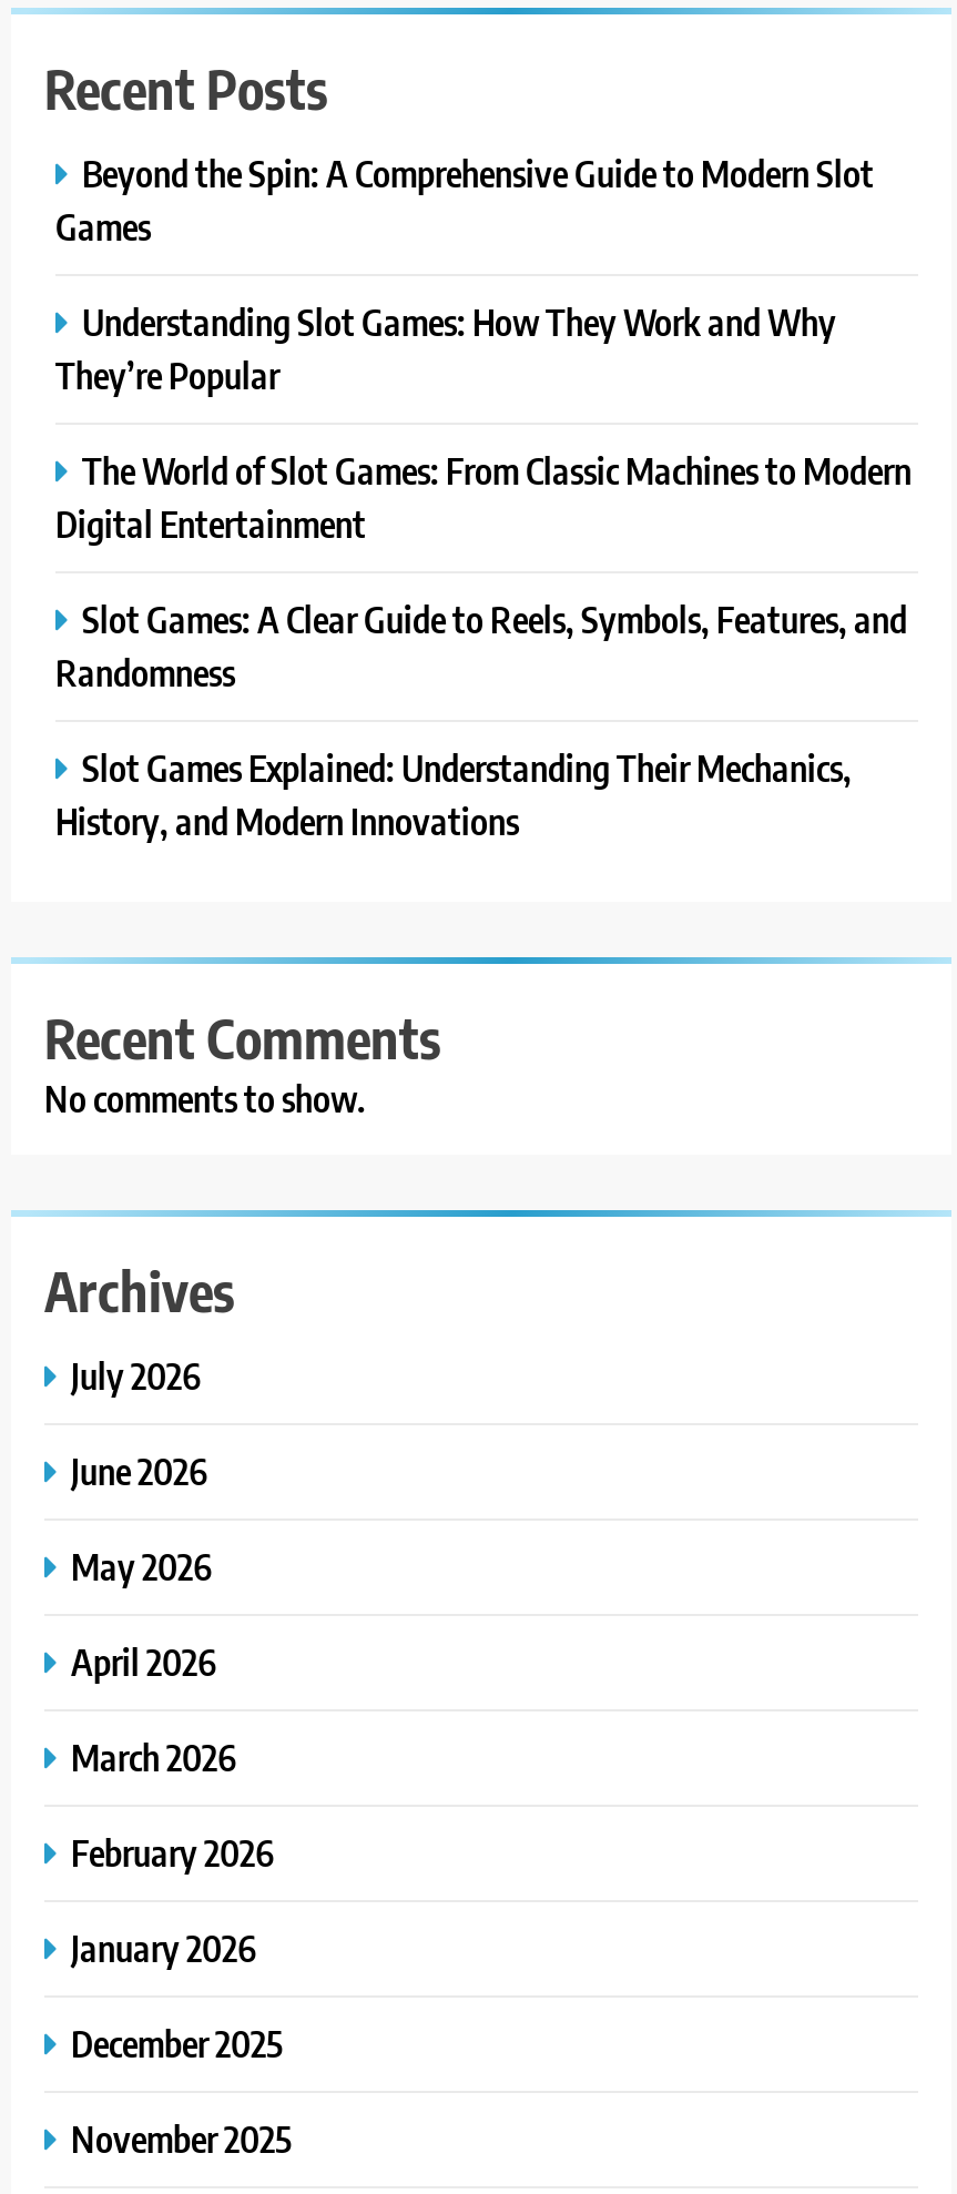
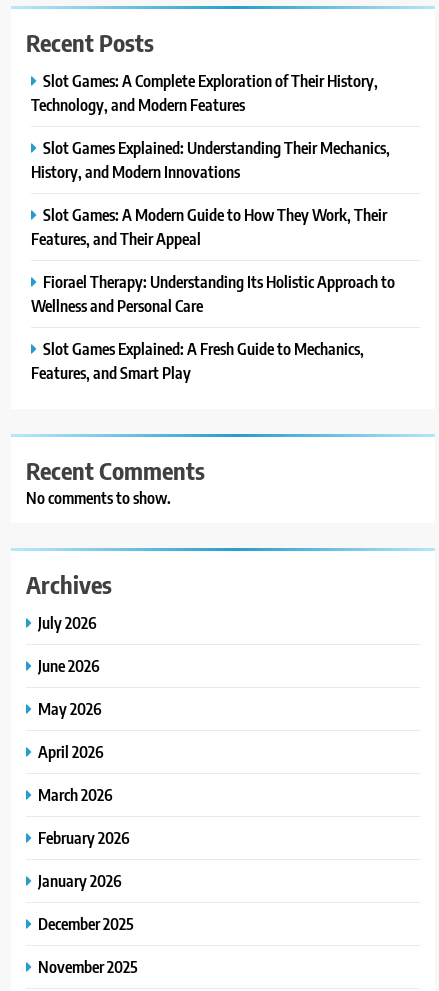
[55,150,912,696] Beyond the Spin: A Comprehensive Guide to Modern Slot | Games | Understanding Slot Games: How They Work and Why | They’re Popular | The World of Slot Games: From Classic Machines to Modern | Digital Entertainment | Slot Games: A Clear Guide to Reels, Symbols, Features, and | Randomness -> [31,70,378,115] Slot Games: A Complete Exploration of Their History, | Technology, and Modern Features
moved [55,744,852,844] -> [31,137,390,182]: Slot Games Explained: Understanding Their Mechanics, | History, and Modern Innovations
none -> [31,204,395,383] Slot Games: A Modern Guide to How They Work, Their | Features, and Their Appeal | Fiorael Therapy: Understanding Its Holistic Approach to | Wellness and Personal Care | Slot Games Explained: A Fresh Guide to Mechanics, | Features, and Smart Play

